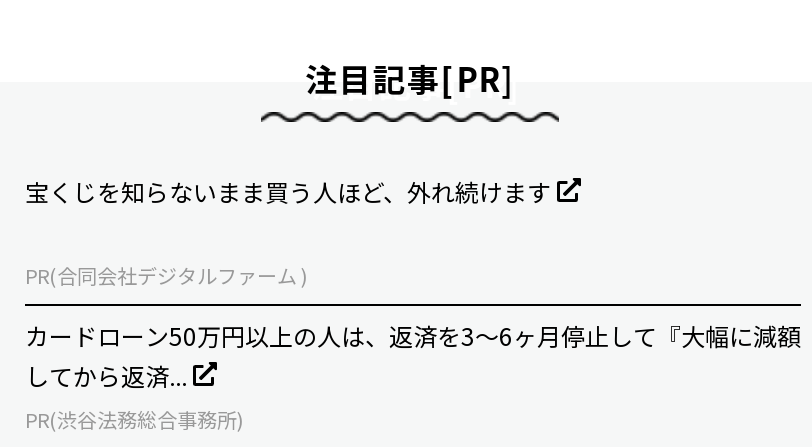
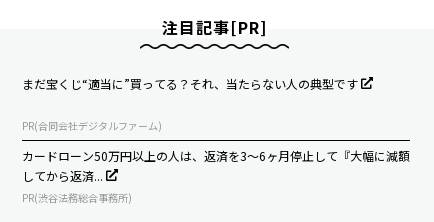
[25,174,557,208] 宝くじを知らないまま買う人ほど、外れ続けます -> [22,75,361,92] まだ宝くじ“適当に”買ってる？それ、当たらない人の典型です
[25,260,309,290] PR(合同会社デジタルファーム ) -> [22,118,162,133] PR(合同会社デジタルファーム)

